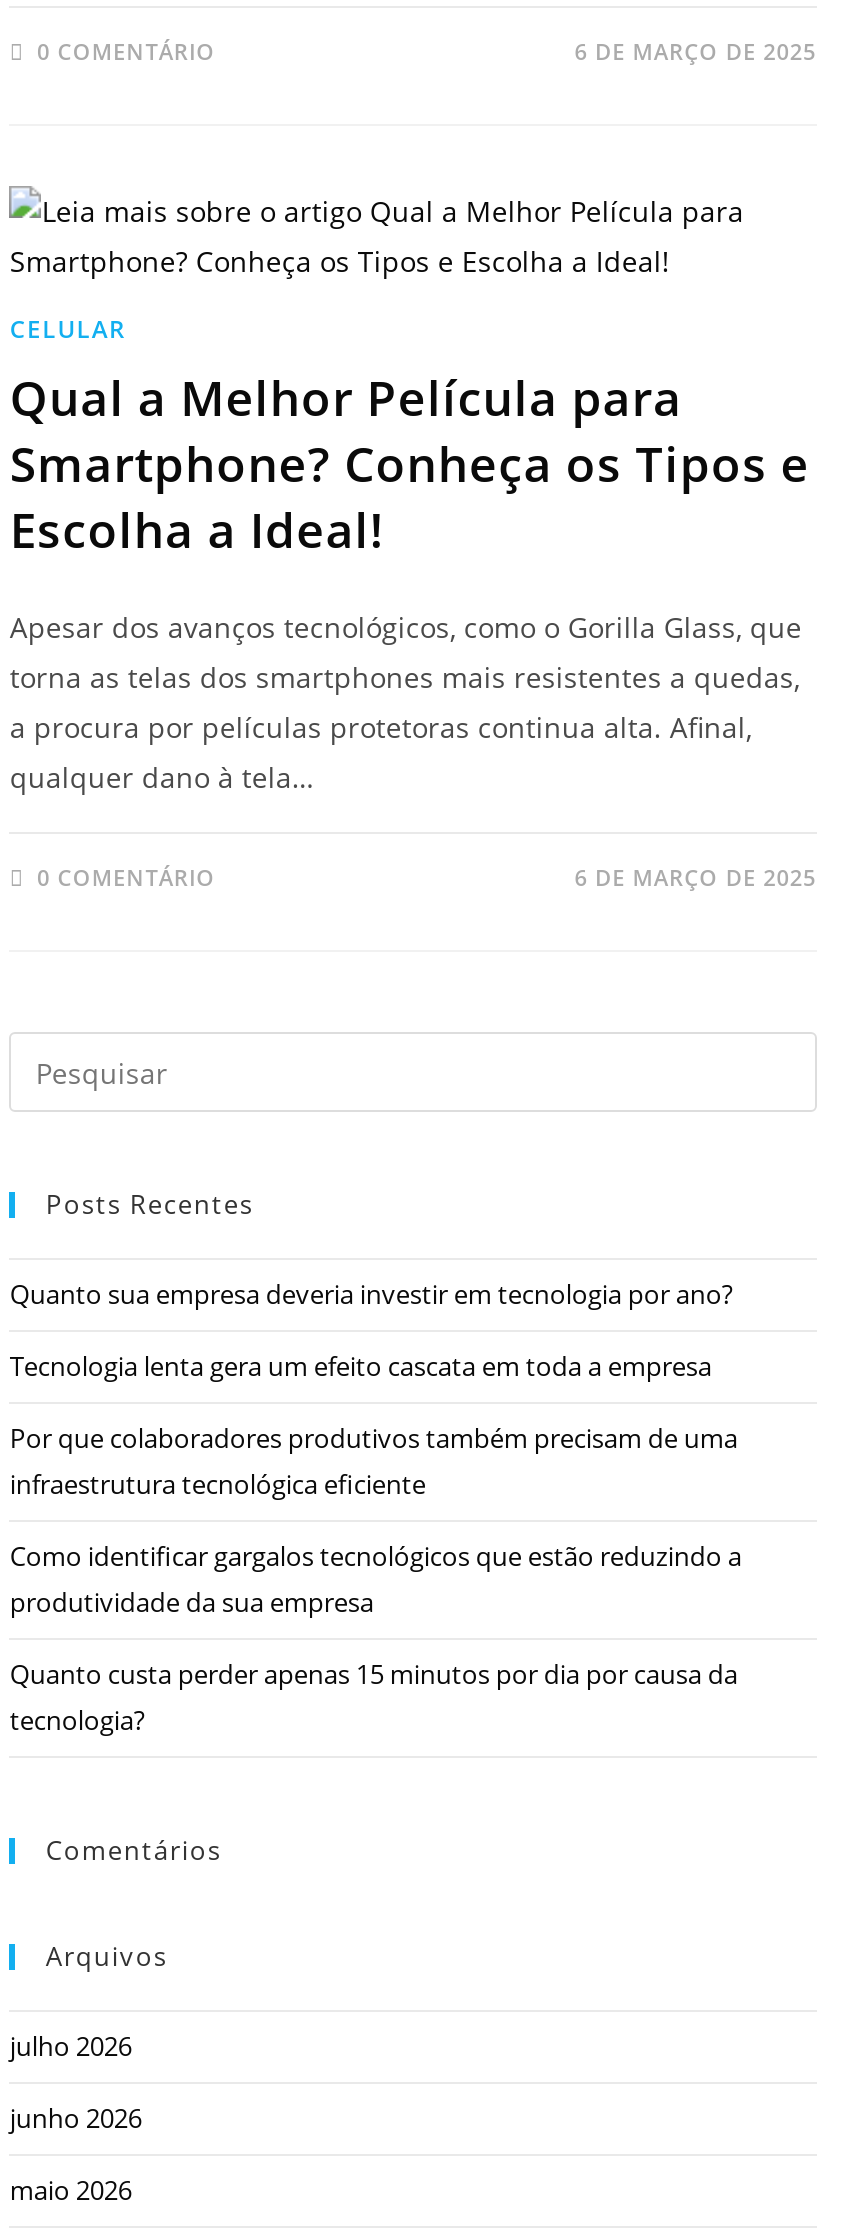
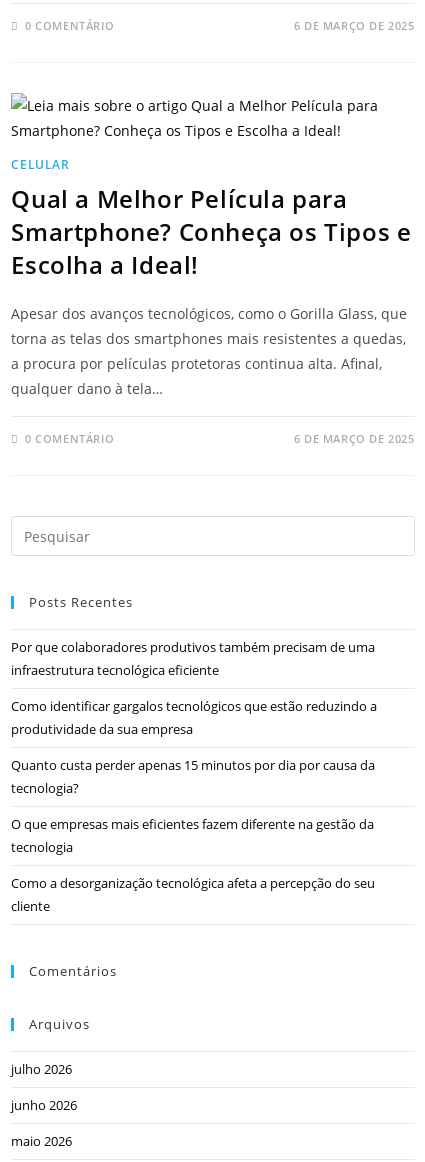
[10,1276,734,1384] Quanto sua empresa deveria investir em tecnologia por ano? | Tecnologia lenta gera um efeito cascata em toda a empresa -> none
moved [10,1420,742,1738] -> [11,638,377,797]: Por que colaboradores produtivos também precisam de uma | infraestrutura tecnológica eficiente | Como identificar gargalos tecnológicos que estão reduzindo a | produtividade da sua empresa | Quanto custa perder apenas 15 minutos por dia por causa da | tecnologia?
none -> [11,815,375,915] O que empresas mais eficientes fazem diferente na gestão da | tecnologia | Como a desorganização tecnológica afeta a percepção do seu | cliente

